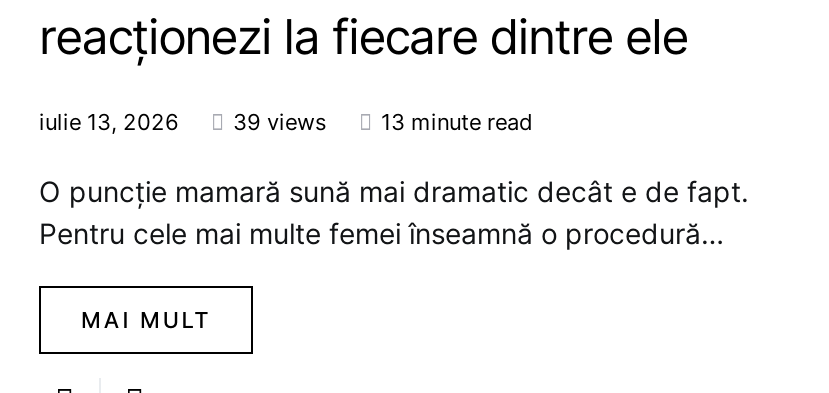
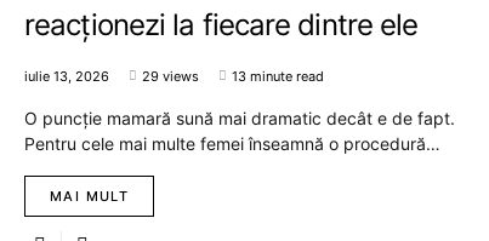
[39,109,533,137] iulie 13, 2026 39 views 13 minute read -> [24,67,324,84] iulie 13, 2026 29 views 13 minute read

